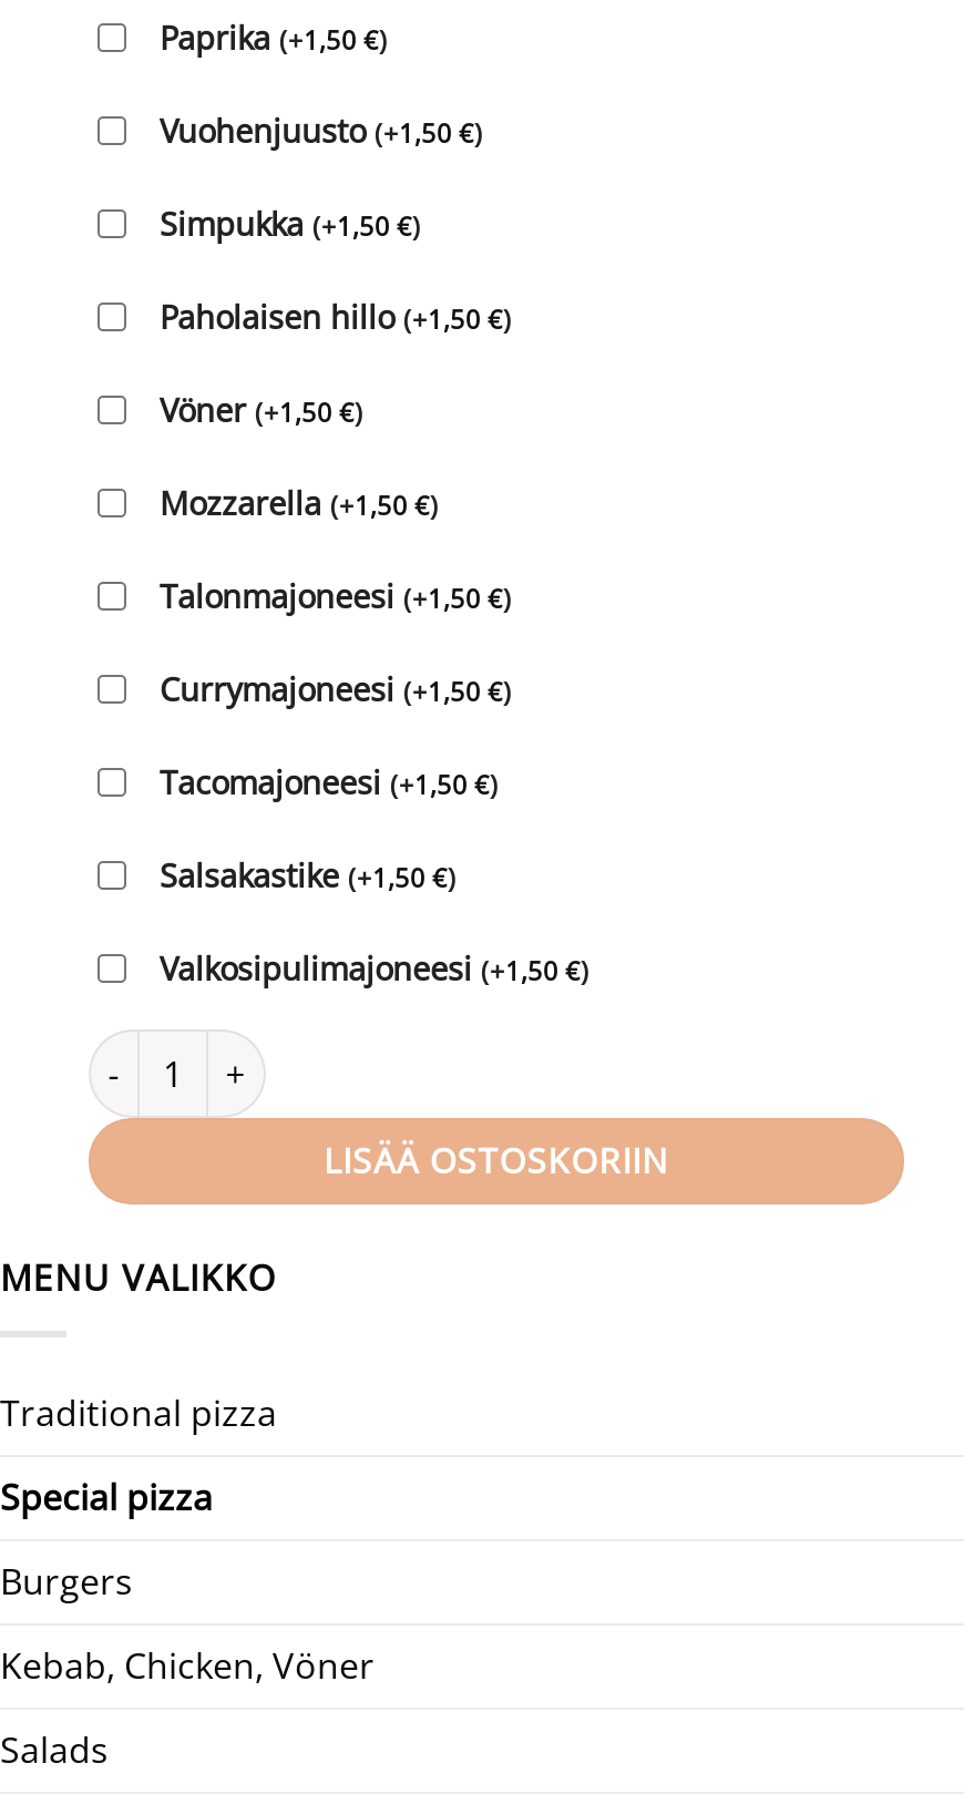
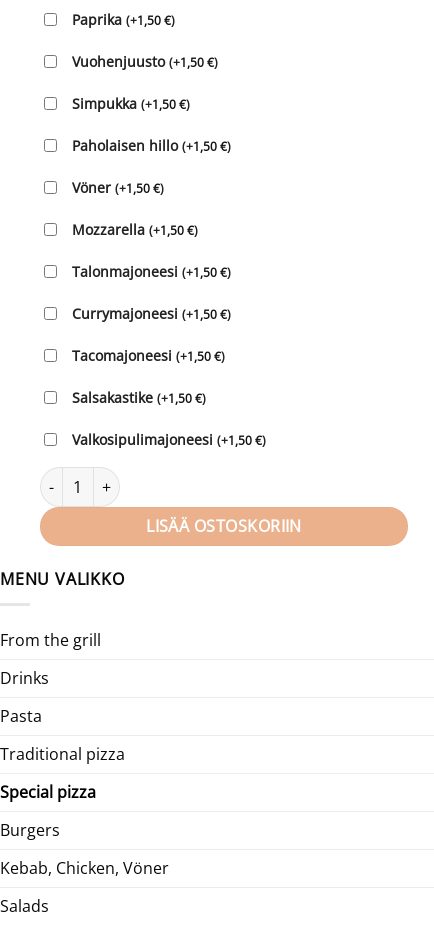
none -> [0,628,101,726] From the grill | Drinks | Pasta

